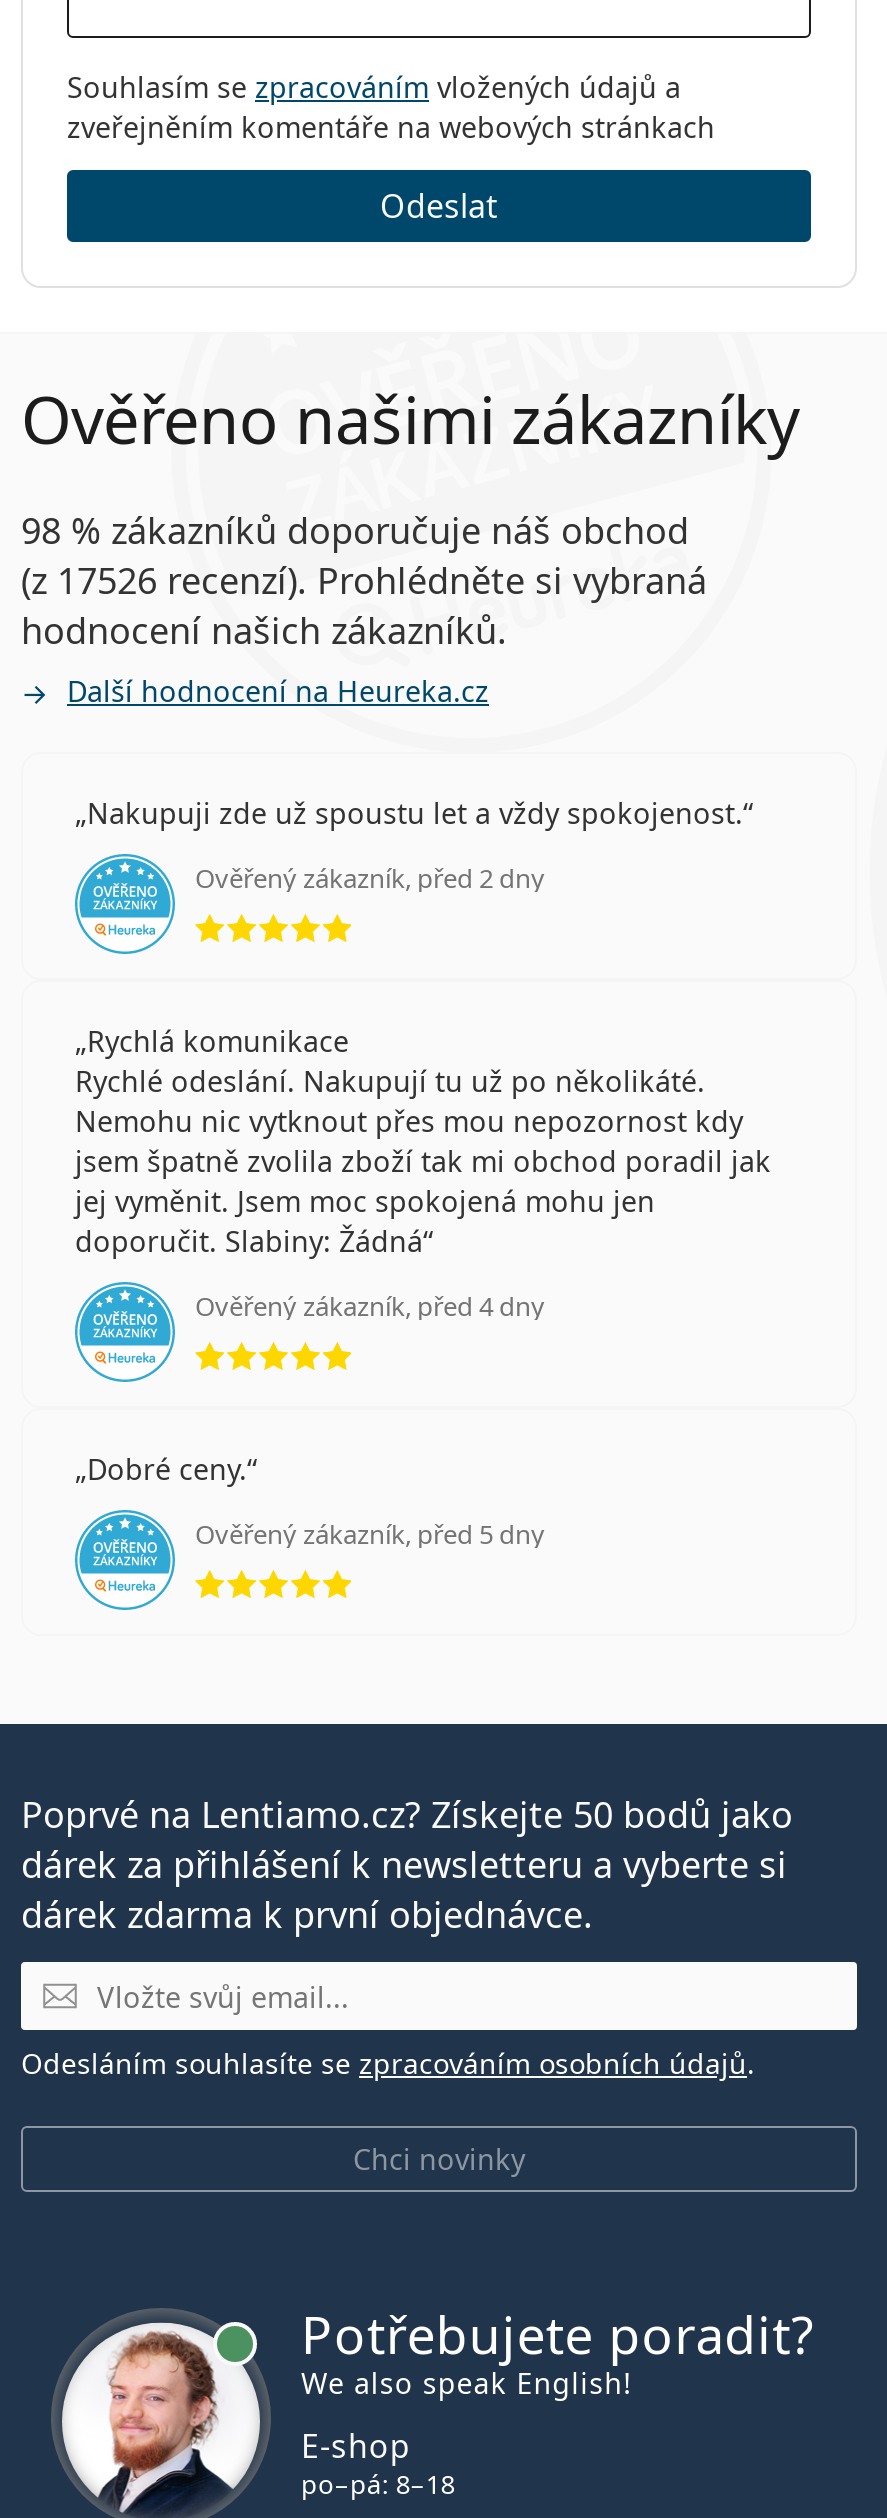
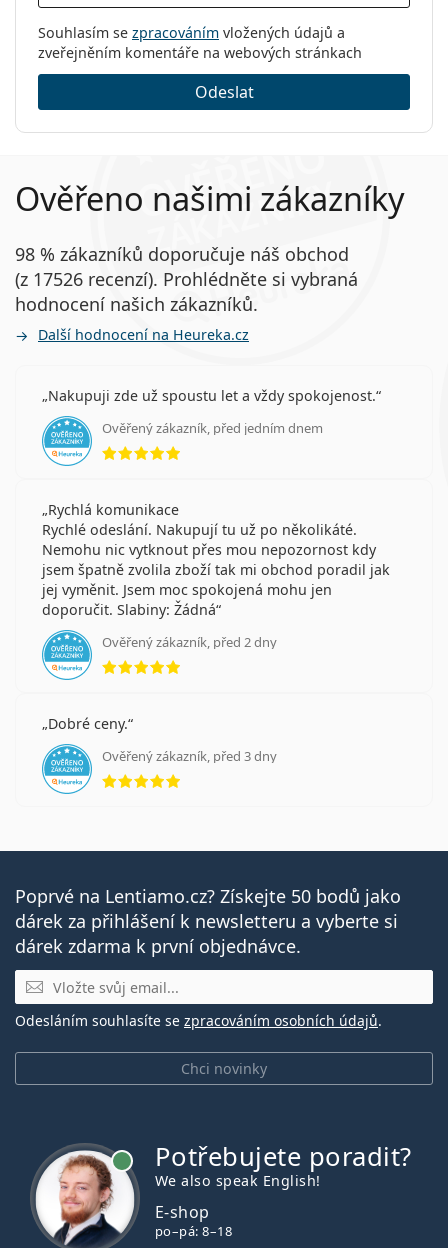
none -> [102,419,323,437] Ověřený zákazník, před jedním dnem
moved [195,860,545,896] -> [102,633,277,651]: Ověřený zákazník, před 2 dny
[195,1288,545,1324] Ověřený zákazník, před 4 dny -> none
[195,1516,545,1552] Ověřený zákazník, před 5 dny -> [102,747,277,765] Ověřený zákazník, před 3 dny

